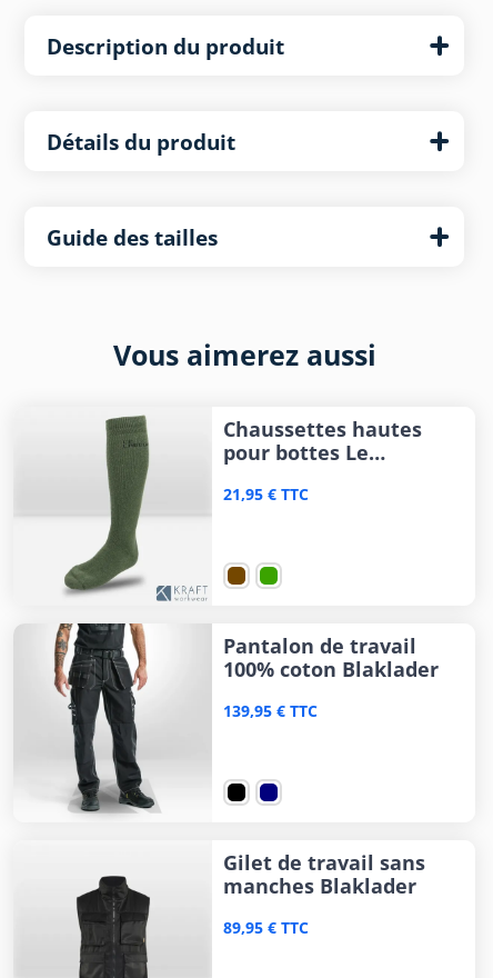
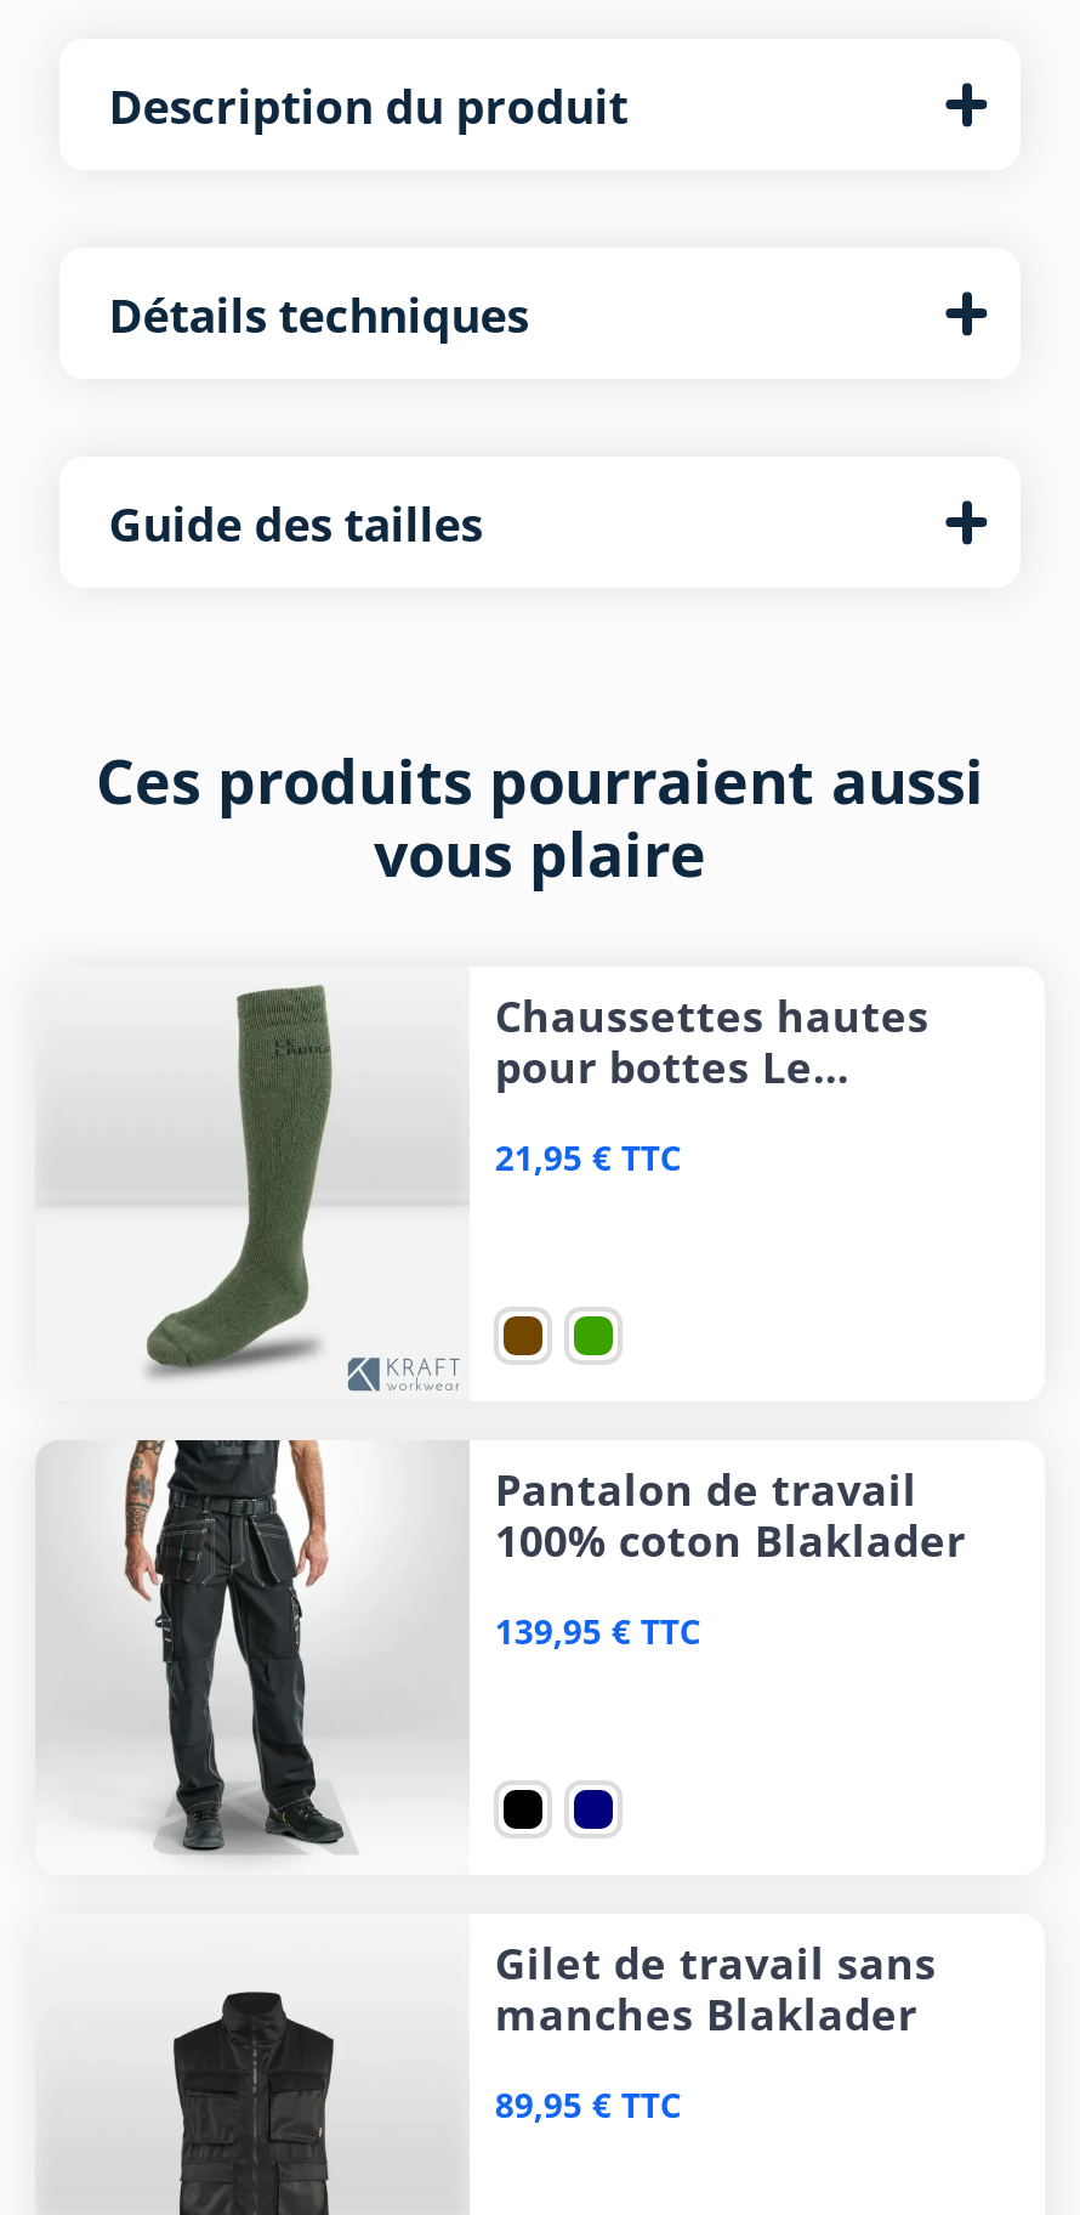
[47,127,236,157] Détails du produit -> [108,282,528,347] Détails techniques
[113,336,376,373] Vous aimerez aussi -> [96,738,984,894] Ces produits pourraient aussi | vous plaire

